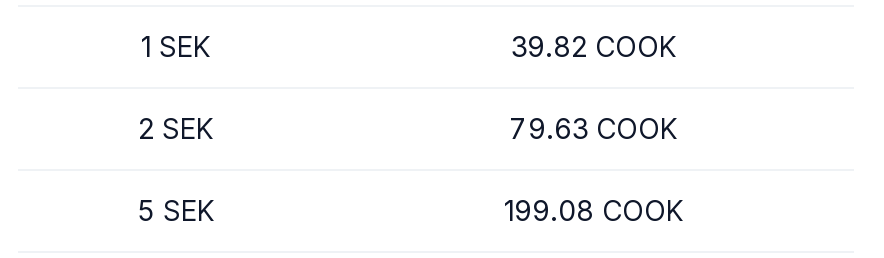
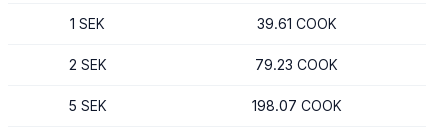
[511,29,677,63] 39.82 COOK -> [256,15,336,32] 39.61 COOK
[510,111,678,145] 79.63 COOK -> [255,56,338,73] 79.23 COOK
[504,193,684,227] 199.08 COOK -> [251,97,341,114] 198.07 COOK

